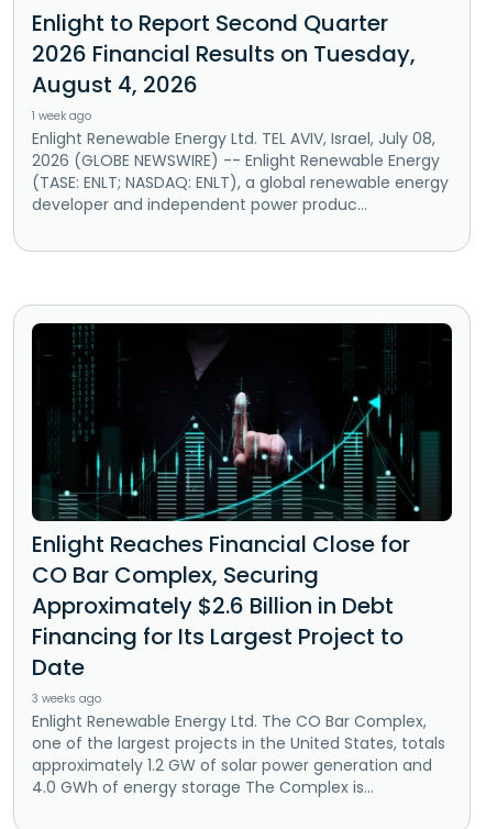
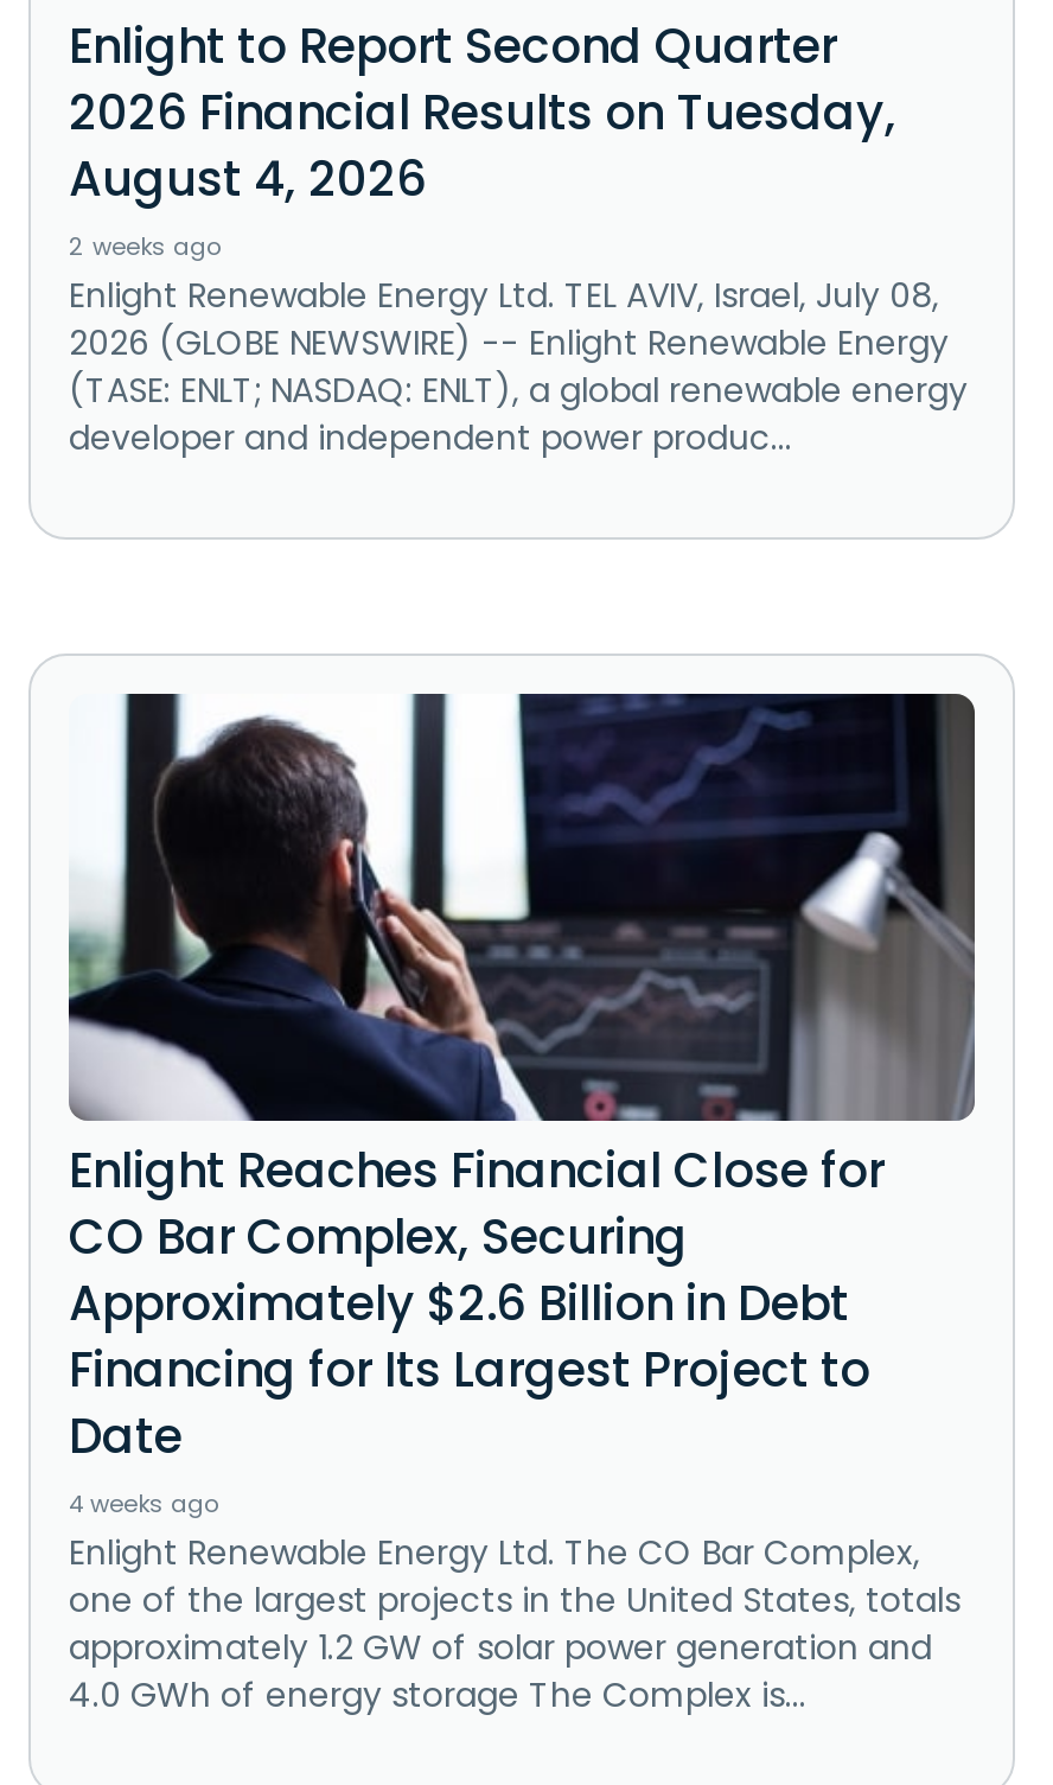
[32,108,91,124] 1 week ago -> [69,229,221,264] 2 weeks ago
[31,322,453,522] [image] -> [66,691,977,1123] [image]
[32,691,101,707] 3 weeks ago -> [69,1486,218,1522] 4 weeks ago

